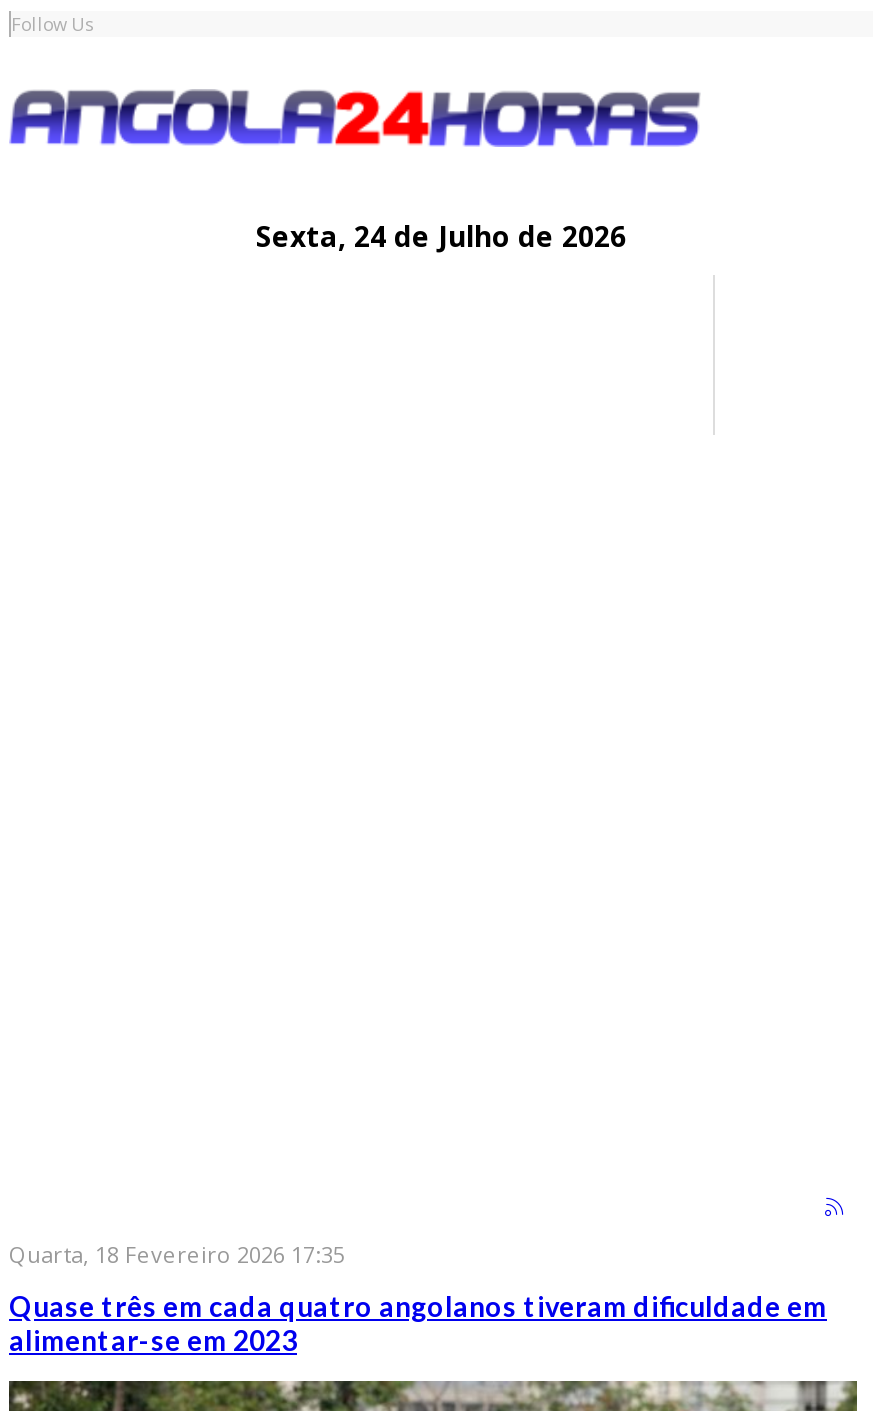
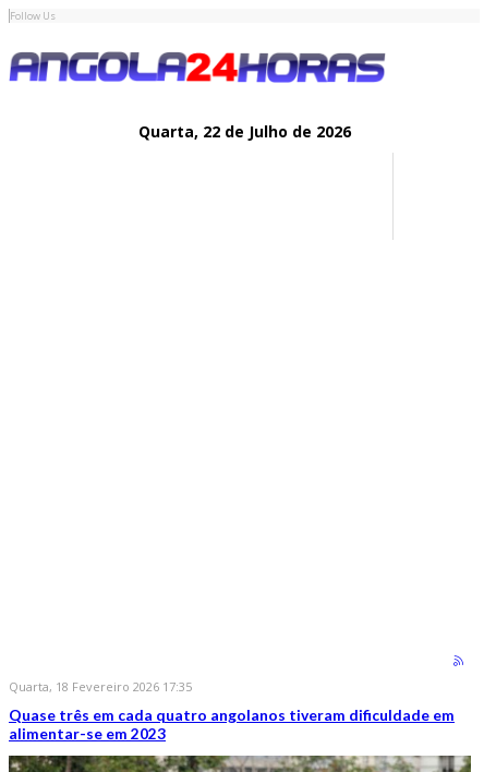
[256,217,626,255] Sexta, 24 de Julho de 2026 -> [138,121,350,142] Quarta, 22 de Julho de 2026

